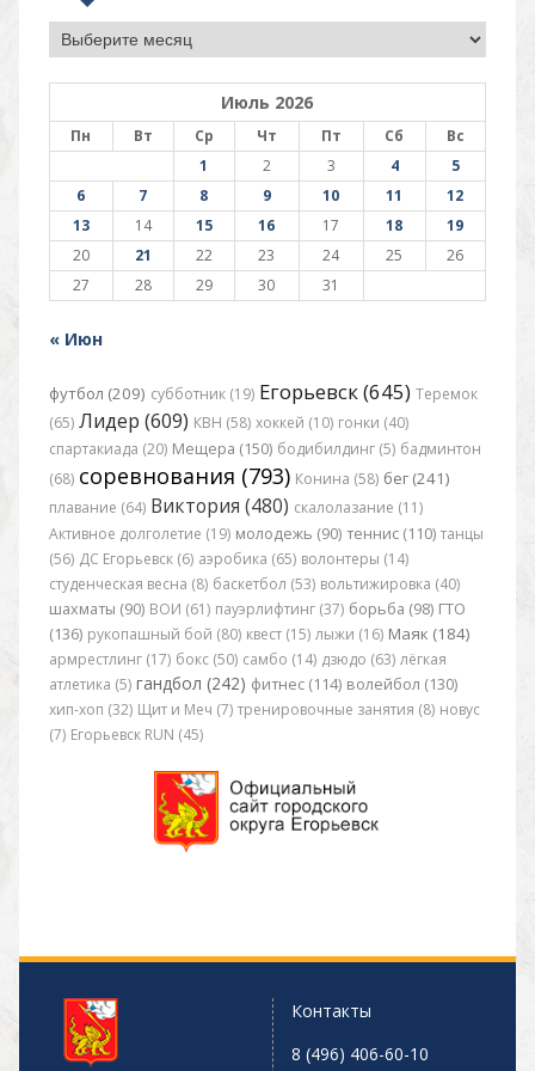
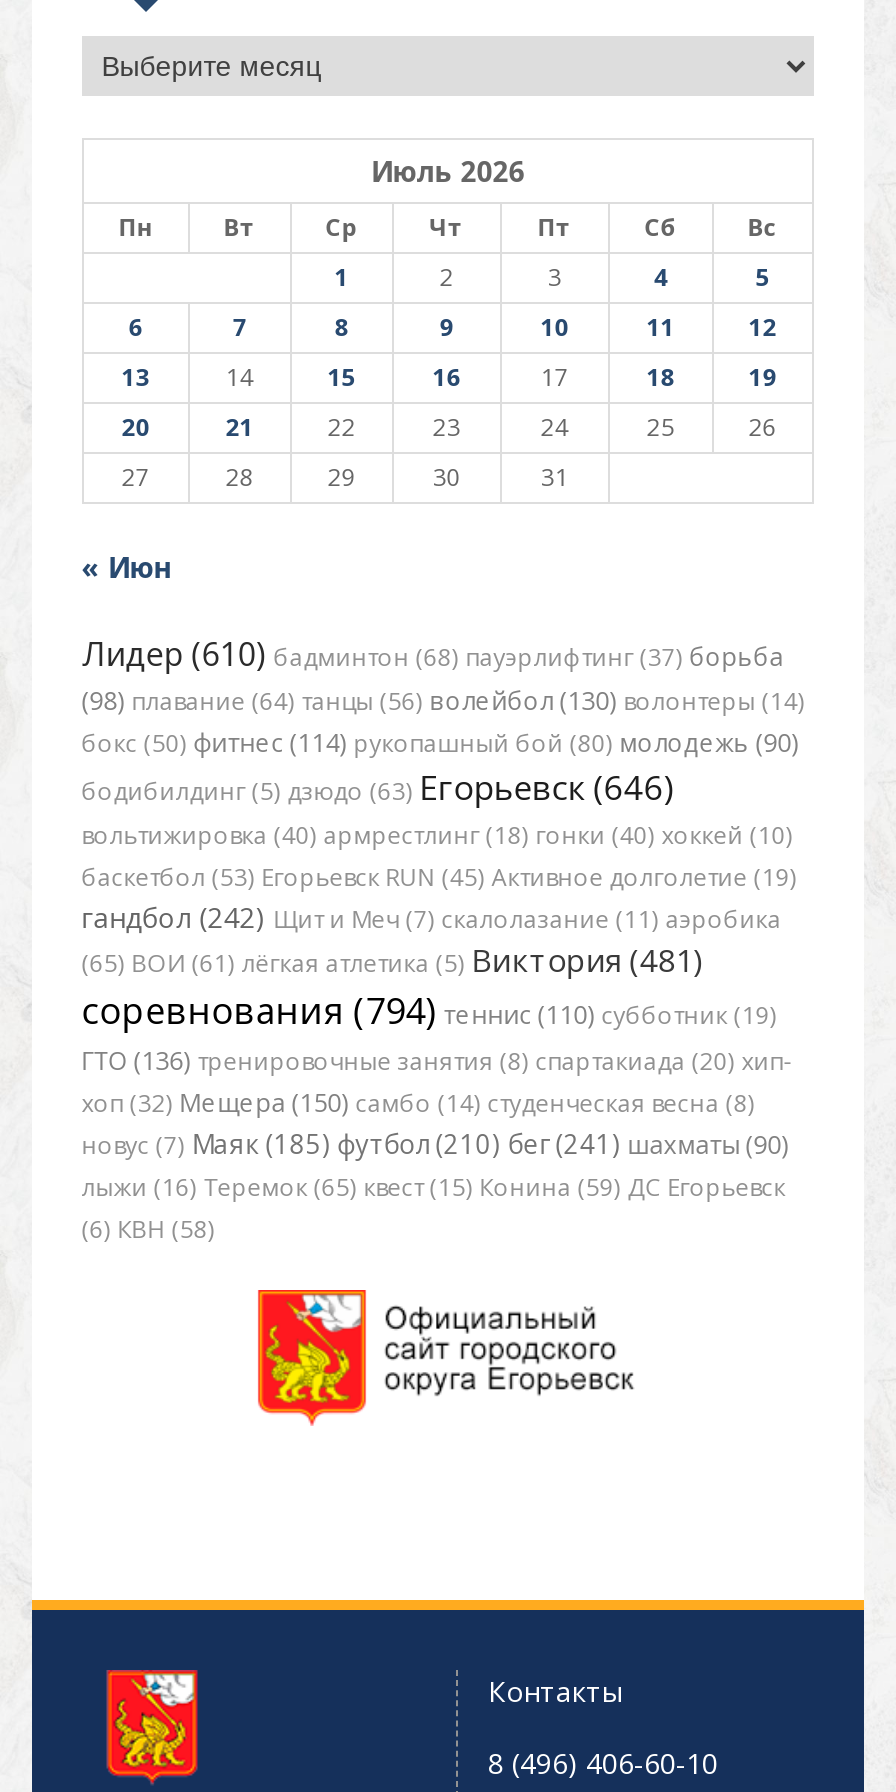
[49,378,483,745] футбол (209) субботник (19) Егорьевск (645) Теремок | (65) Лидер (609) КВН (58) хоккей (10) гонки (40) | спартакиада (20) Мещера (150) бодибилдинг (5) бадминтон | (68) соревнования (793) Конина (58) бег (241) | плавание (64) Виктория (480) скалолазание (11) | Активное долголетие (19) молодежь (90) теннис (110) танцы | (56) ДС Егорьевск (6) аэробика (65) волонтеры (14) | студенческая весна (8) баскетбол (53) вольтижировка (40) | шахматы (90) ВОИ (61) пауэрлифтинг (37) борьба (98) ГТО | (136) рукопашный бой (80) квест (15) лыжи (16) Маяк (184) | армрестлинг (17) бокс (50) самбо (14) дзюдо (63) лёгкая | атлетика (5) гандбол (242) фитнес (114) волейбол (130) | хип-хоп (32) Щит и Меч (7) тренировочные занятия (8) новус | (7) Егорьевск RUN (45) -> [81,632,803,1246] Лидер (610) бадминтон (68) пауэрлифтинг (37) борьба | (98) плавание (64) танцы (56) волейбол (130) волонтеры (14) | бокс (50) фитнес (114) рукопашный бой (80) молодежь (90) | бодибилдинг (5) дзюдо (63) Егорьевск (646) | вольтижировка (40) армрестлинг (18) гонки (40) хоккей (10) | баскетбол (53) Егорьевск RUN (45) Активное долголетие (19) | гандбол (242) Щит и Меч (7) скалолазание (11) аэробика | (65) ВОИ (61) лёгкая атлетика (5) Виктория (481) | соревнования (794) теннис (110) субботник (19) | ГТО (136) тренировочные занятия (8) спартакиада (20) хип- | хоп (32) Мещера (150) самбо (14) студенческая весна (8) | новус (7) Маяк (185) футбол (210) бег (241) шахматы (90) | лыжи (16) Теремок (65) квест (15) Конина (59) ДС Егорьевск | (6) КВН (58)

